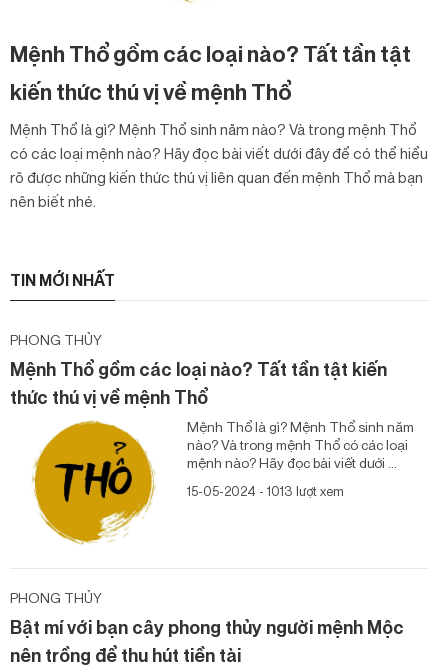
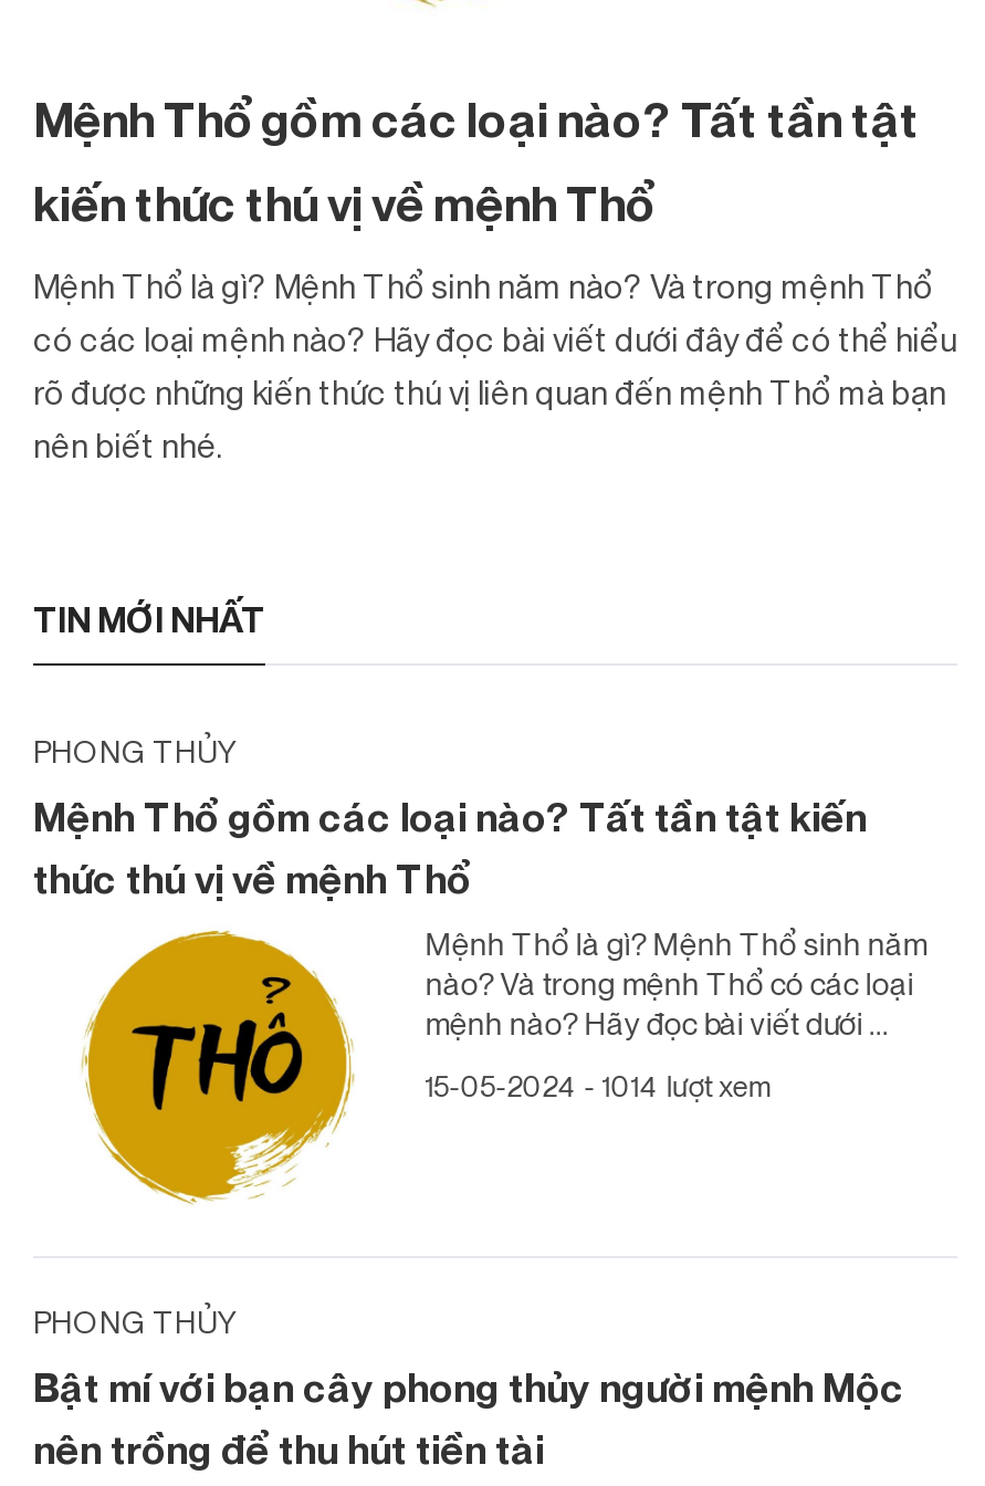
[187,482,344,501] 15-05-2024 - 1013 lượt xem -> [425,1065,772,1107] 15-05-2024 - 1014 lượt xem

